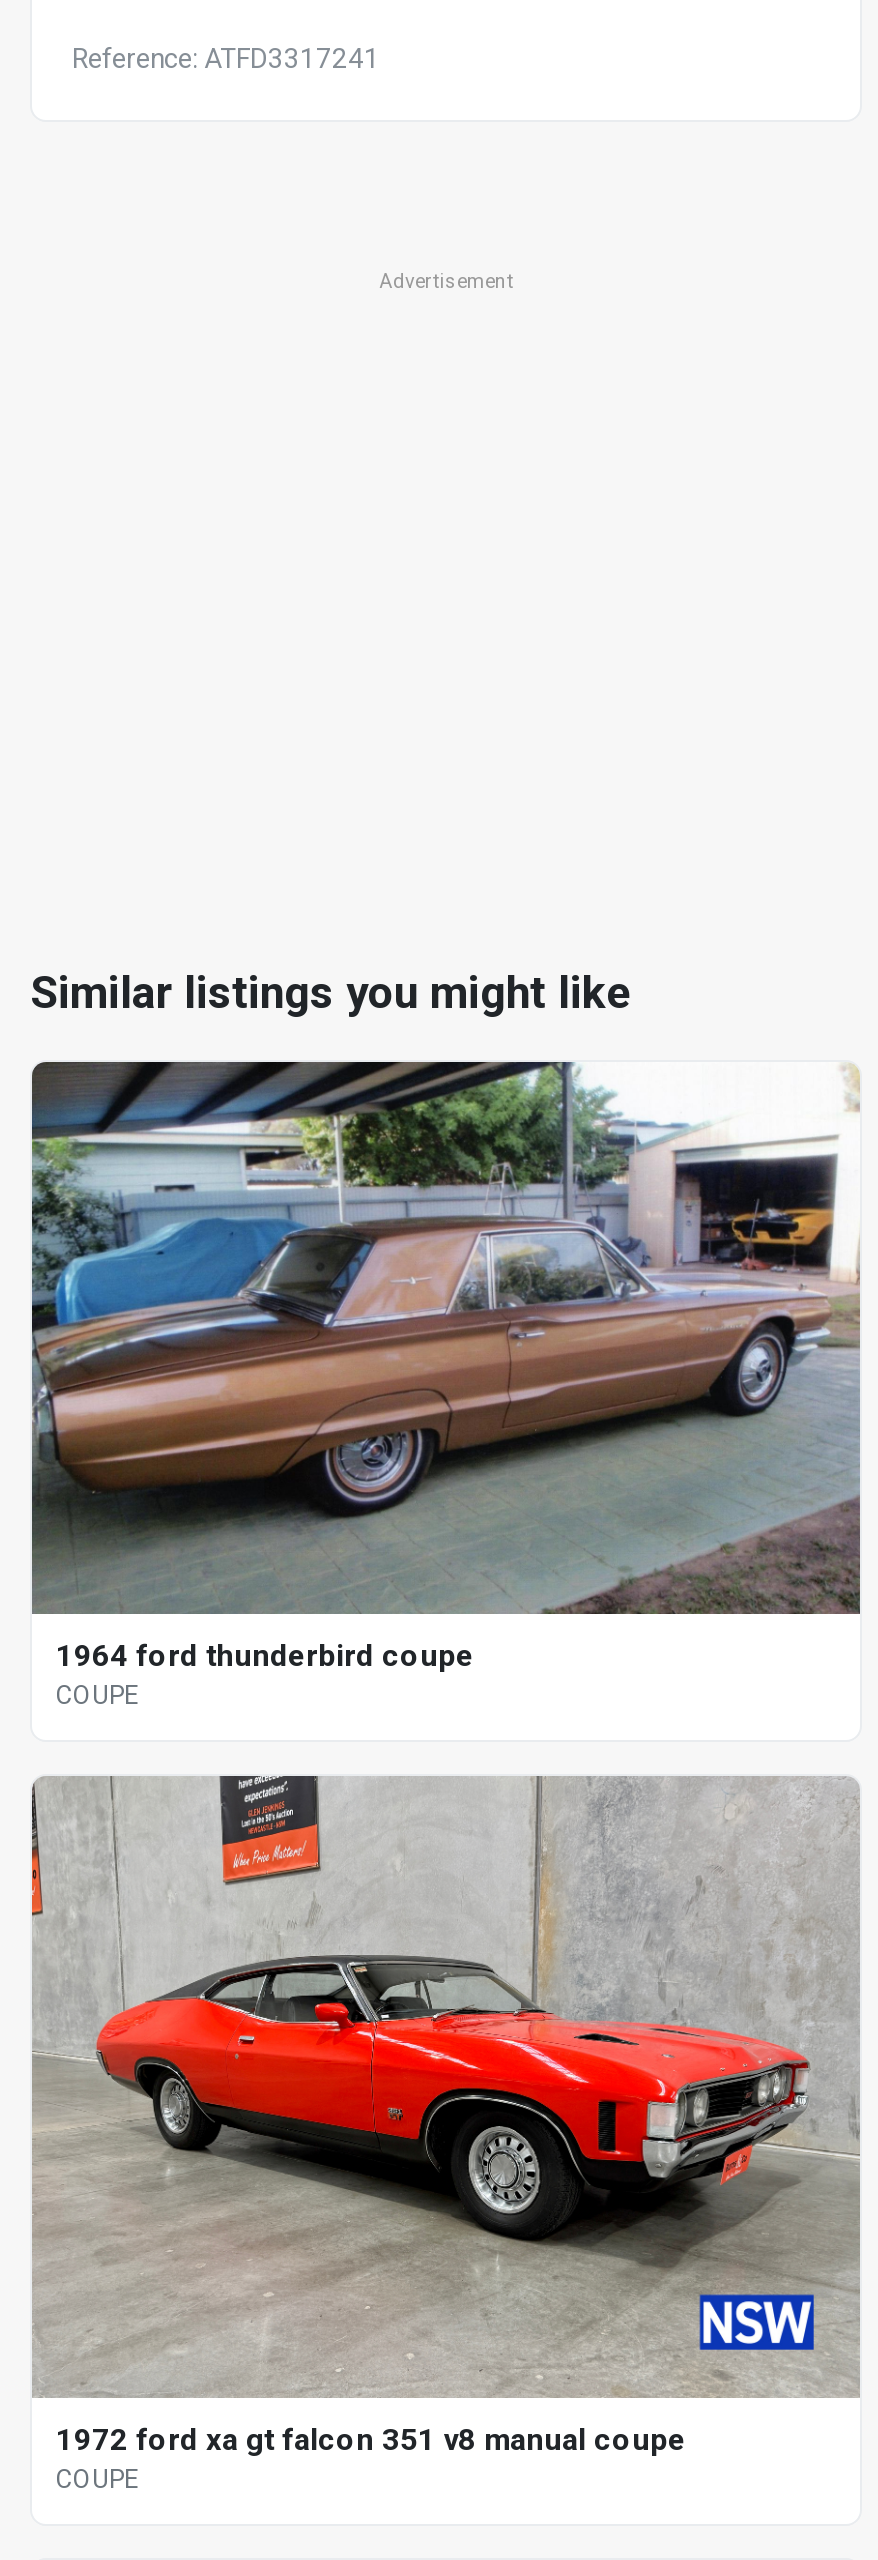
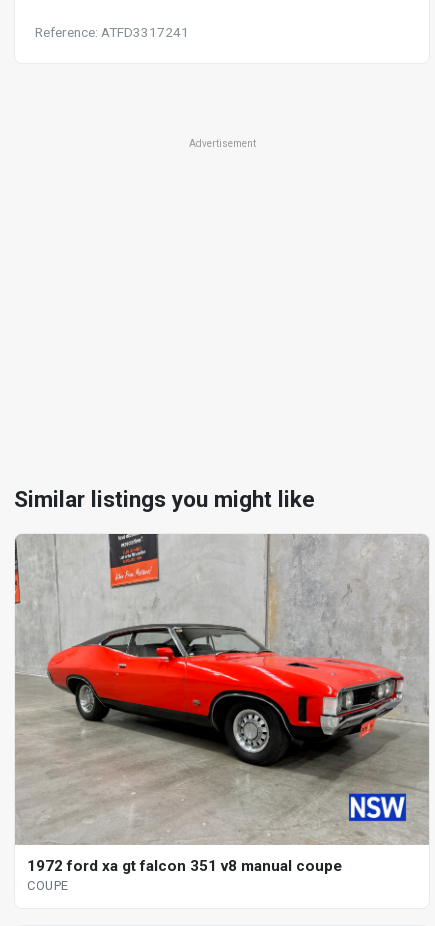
[30,1060,860,1710] [image] | 1964 ford thunderbird coupe | COUPE -> none

